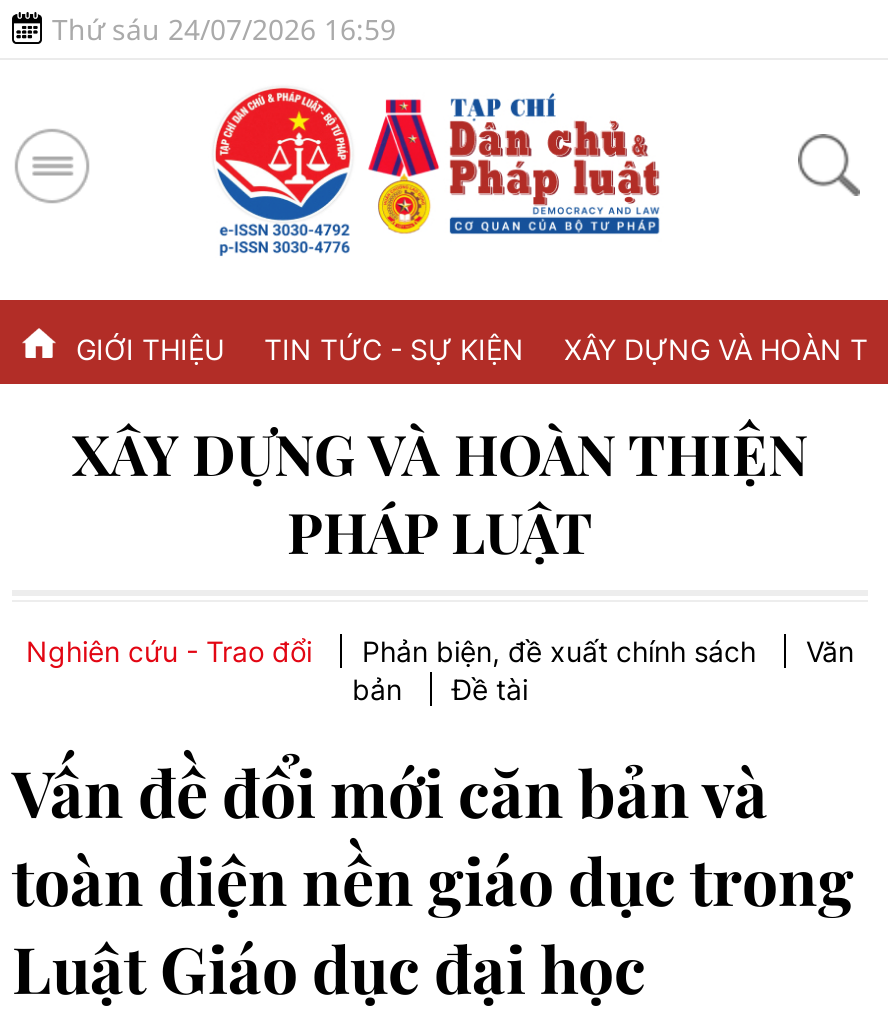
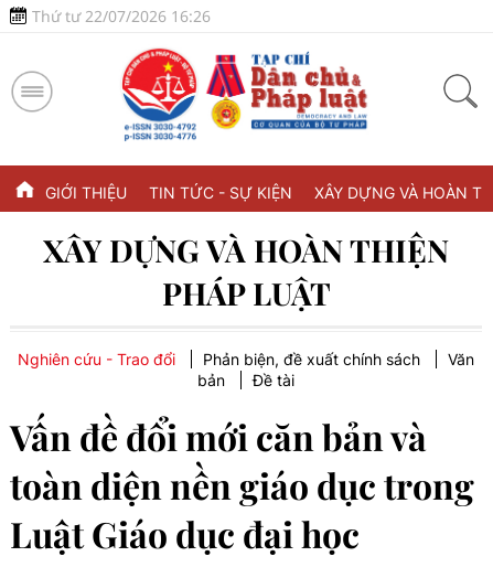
[52,10,396,48] Thứ sáu 24/07/2026 16:59 -> [32,6,211,26] Thứ tư 22/07/2026 16:26

